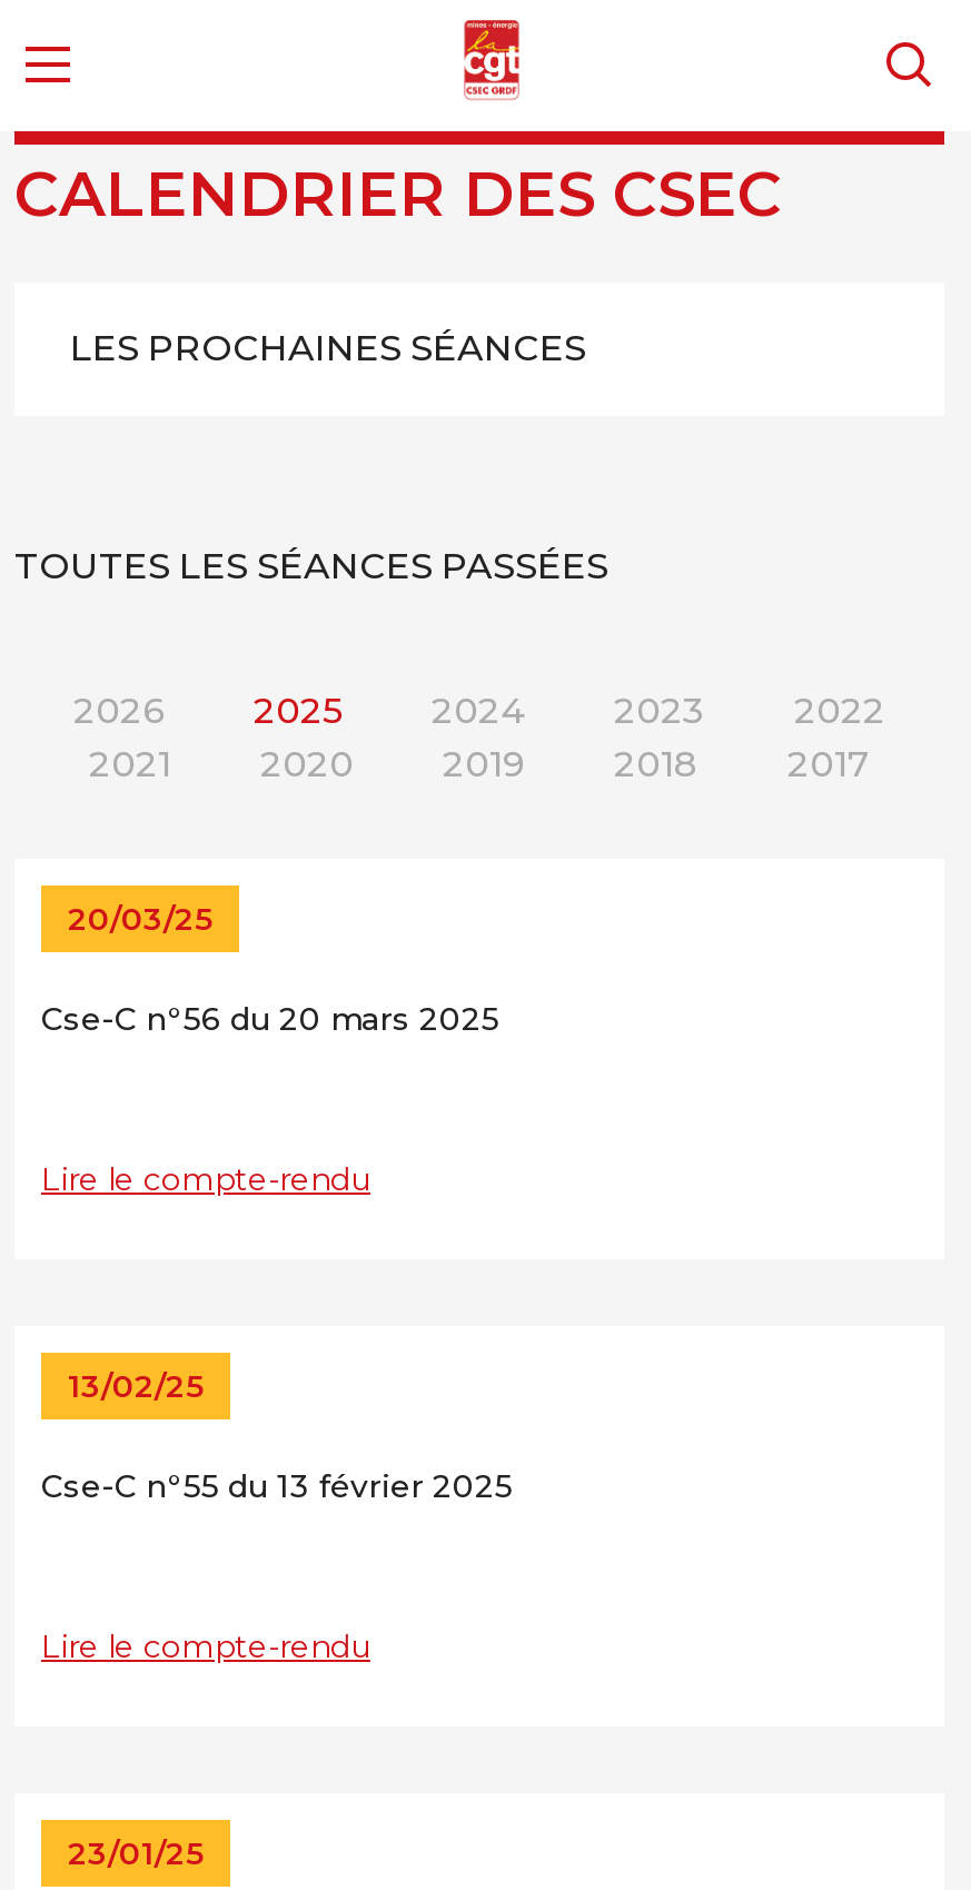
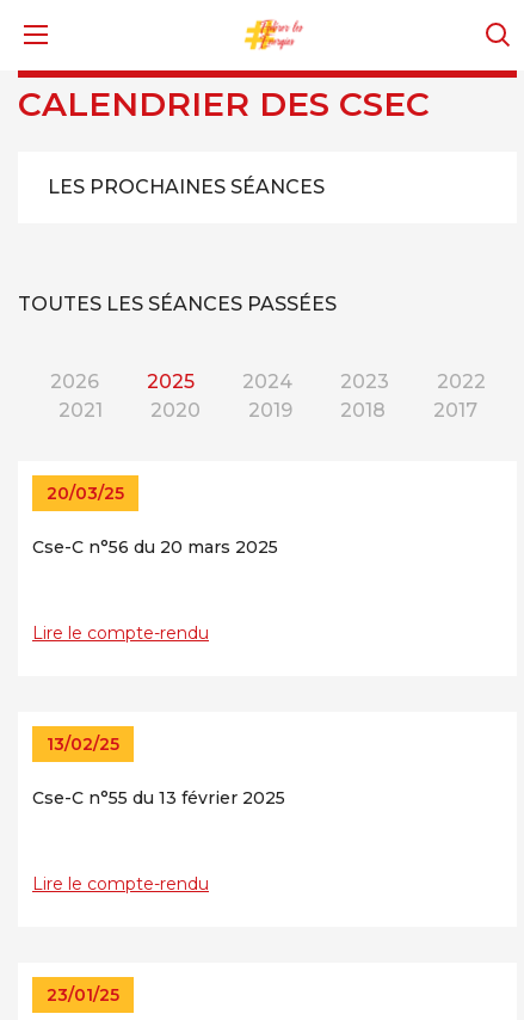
[437,18,544,100] [image] -> [243,11,303,53] [image]

